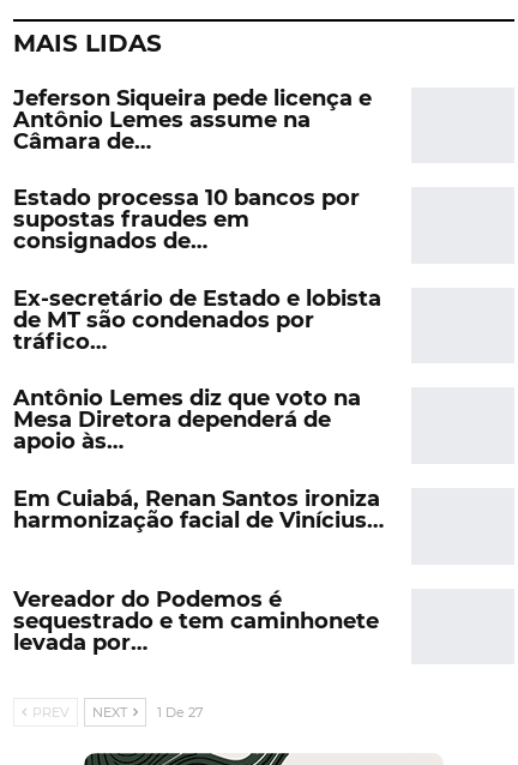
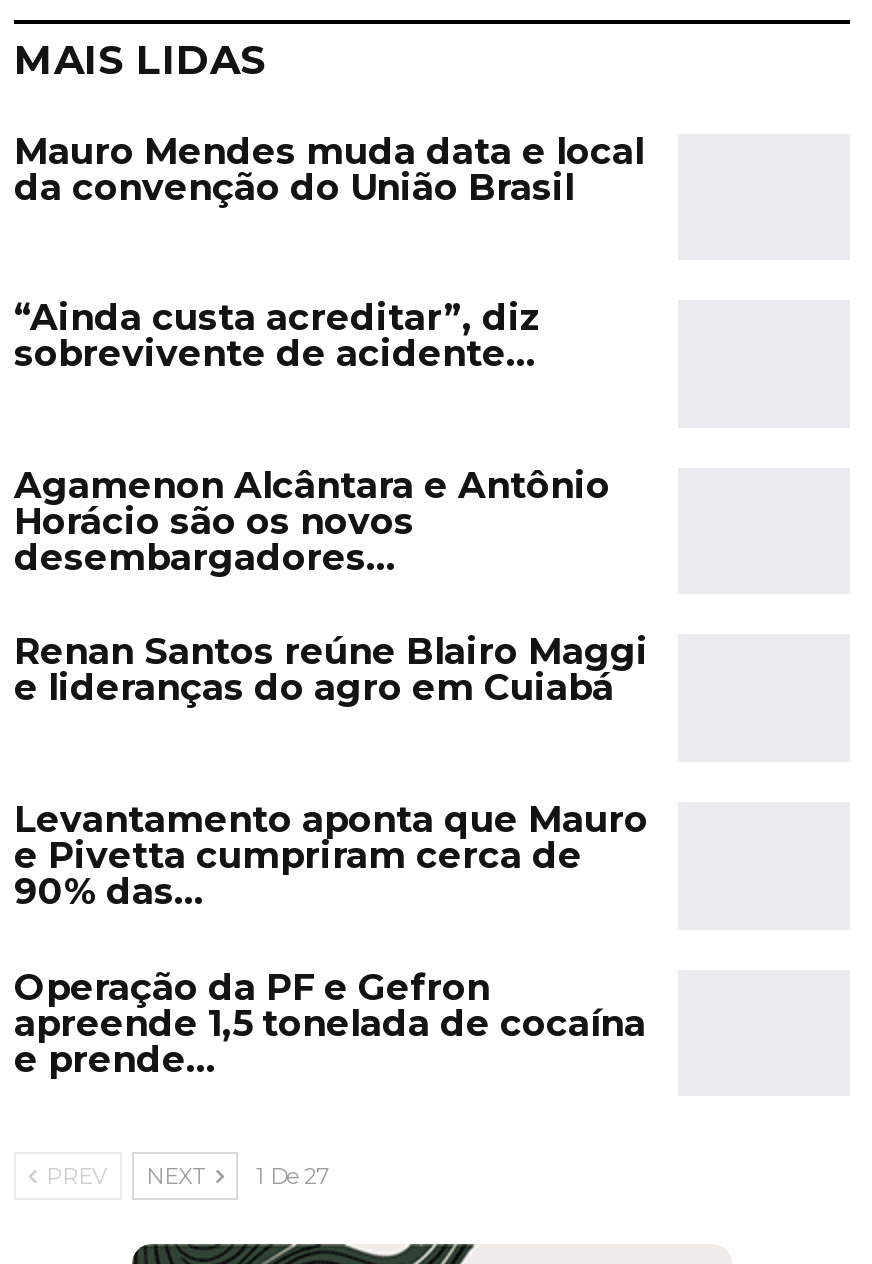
[13,85,372,154] Jeferson Siqueira pede licença e | Antônio Lemes assume na | Câmara de… -> [14,129,644,209] Mauro Mendes muda data e local | da convenção do União Brasil
[13,185,360,254] Estado processa 10 bancos por | supostas fraudes em | consignados de… -> [14,296,540,376] “Ainda custa acreditar”, diz | sobrevivente de acidente…
[13,285,381,355] Ex-secretário de Estado e lobista | de MT são condenados por | tráfico… -> [14,464,610,580] Agamenon Alcântara e Antônio | Horácio são os novos | desembargadores…
[13,385,361,455] Antônio Lemes diz que voto na | Mesa Diretora dependerá de | apoio às… -> [14,631,648,711] Renan Santos reúne Blairo Maggi | e lideranças do agro em Cuiabá
[13,486,384,534] Em Cuiabá, Renan Santos ironiza | harmonização facial de Vinícius… -> [14,798,648,914] Levantamento aponta que Mauro | e Pivetta cumpriram cerca de | 90% das…
[13,586,379,656] Vereador do Podemos é | sequestrado e tem caminhonete | levada por… -> [14,965,646,1081] Operação da PF e Gefron | apreende 1,5 tonelada de cocaína | e prende…

